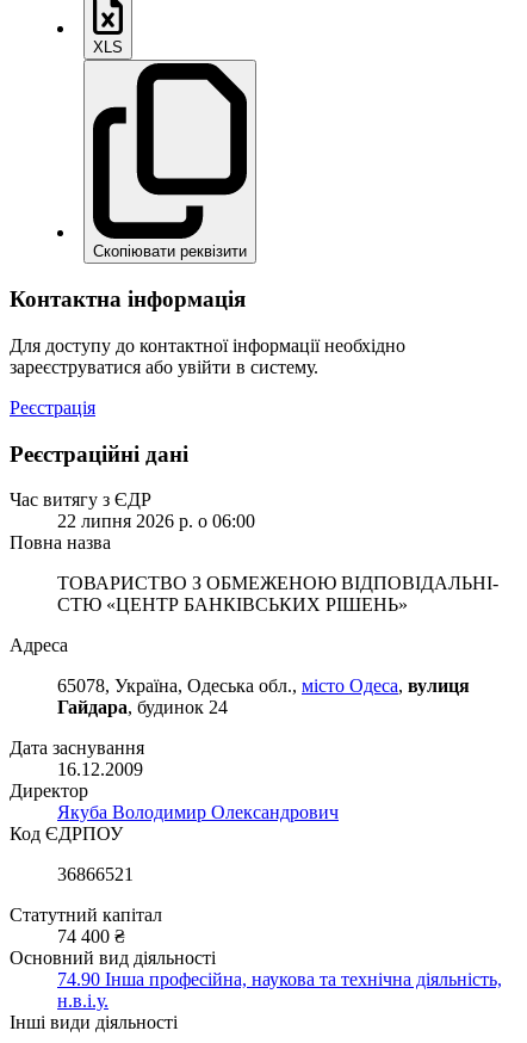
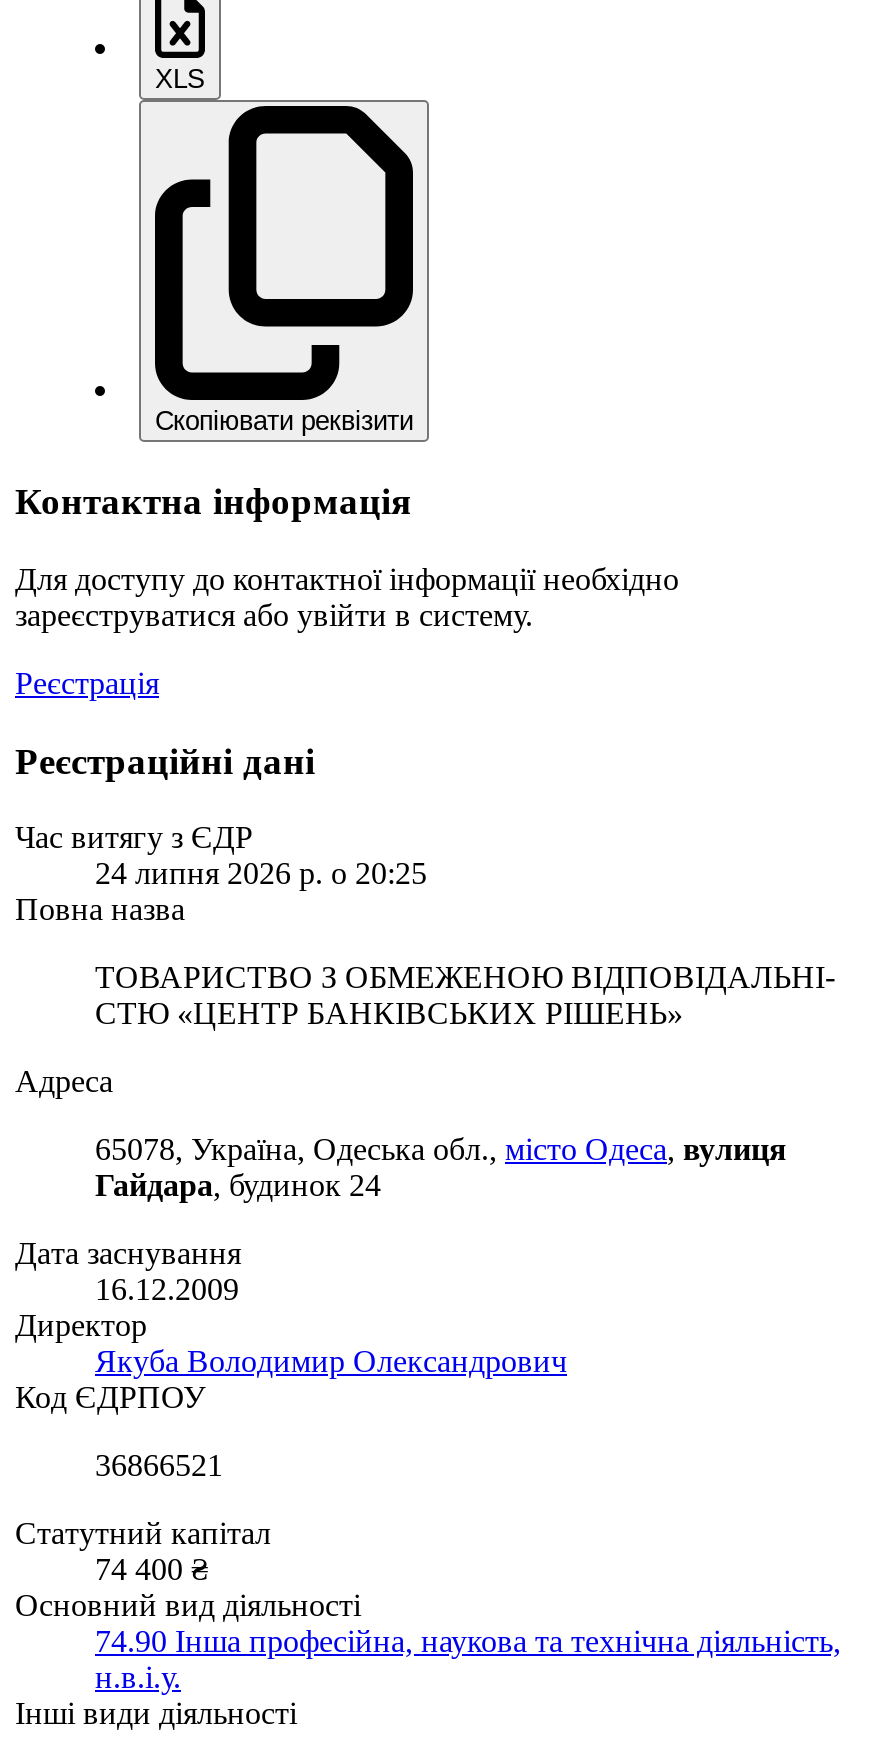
[57,511,255,531] 22 липня 2026 р. о 06:00 -> [95,857,427,891] 24 липня 2026 р. о 20:25

